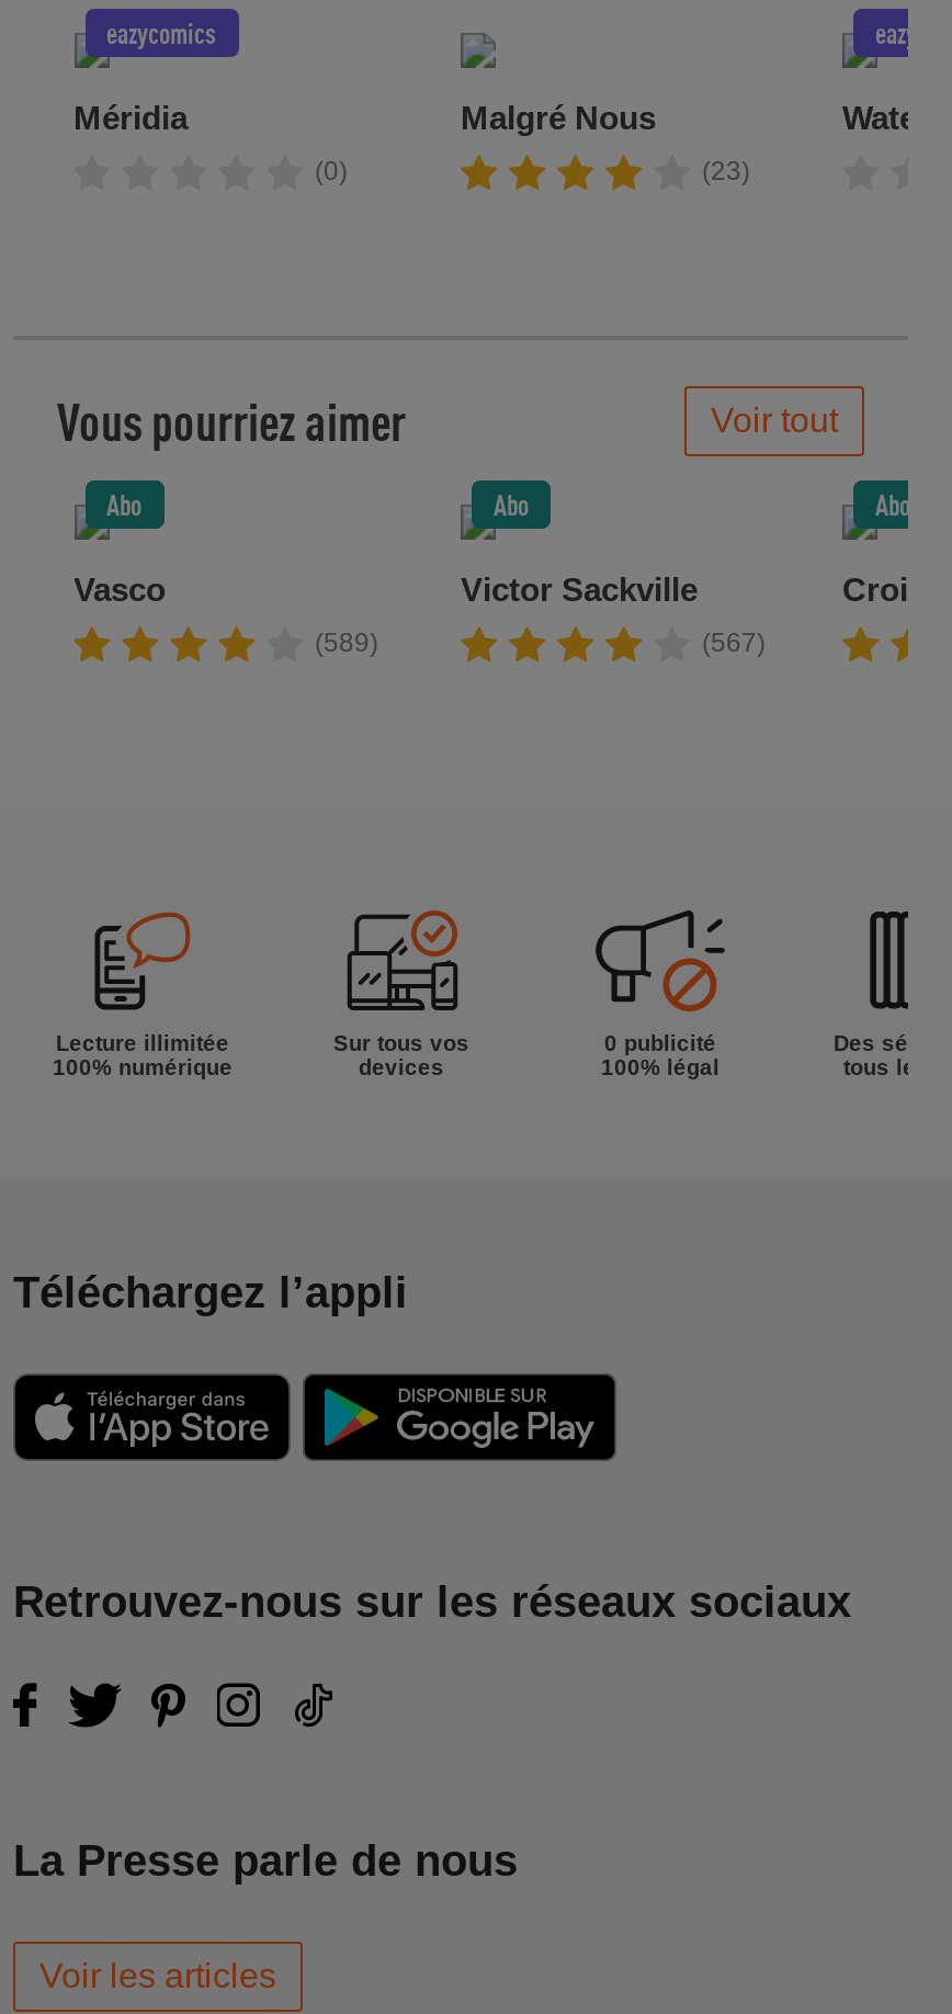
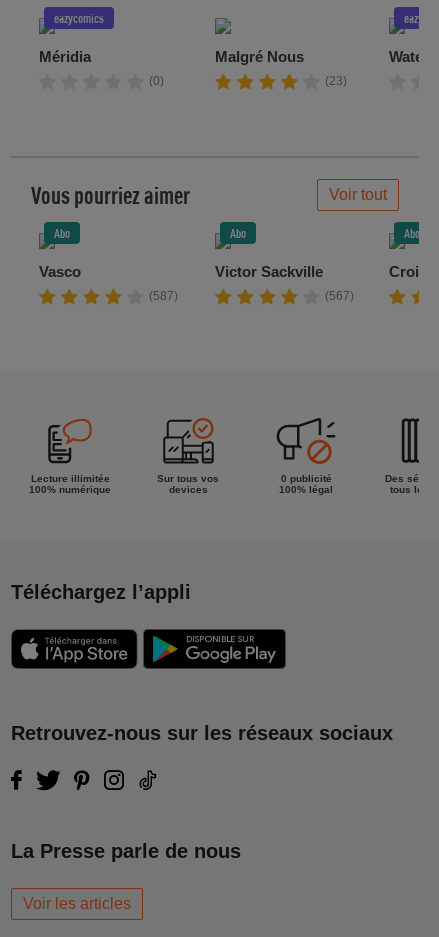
[315,627,378,658] (589) -> [148,289,177,303] (587)

